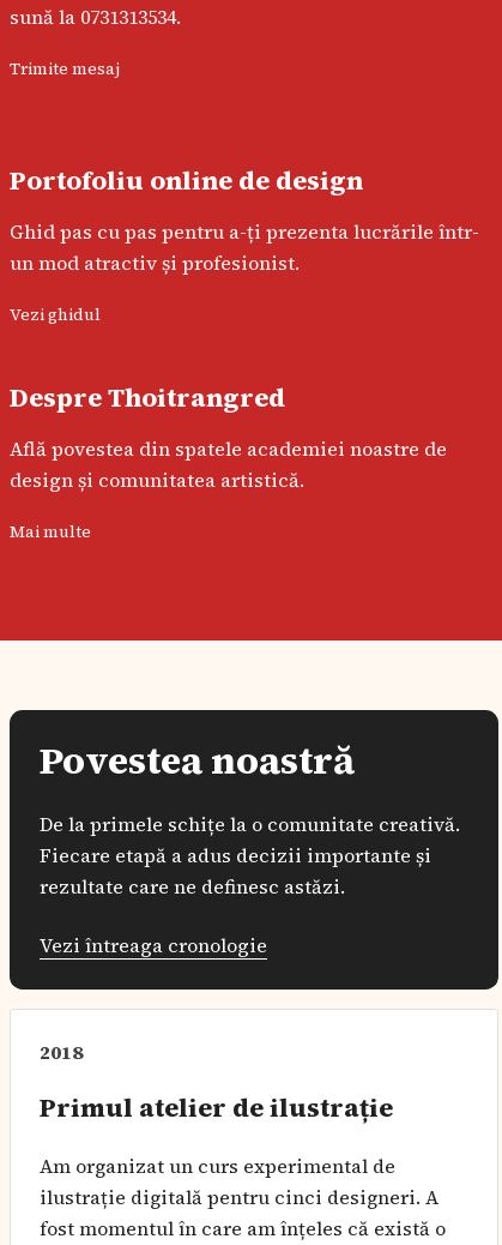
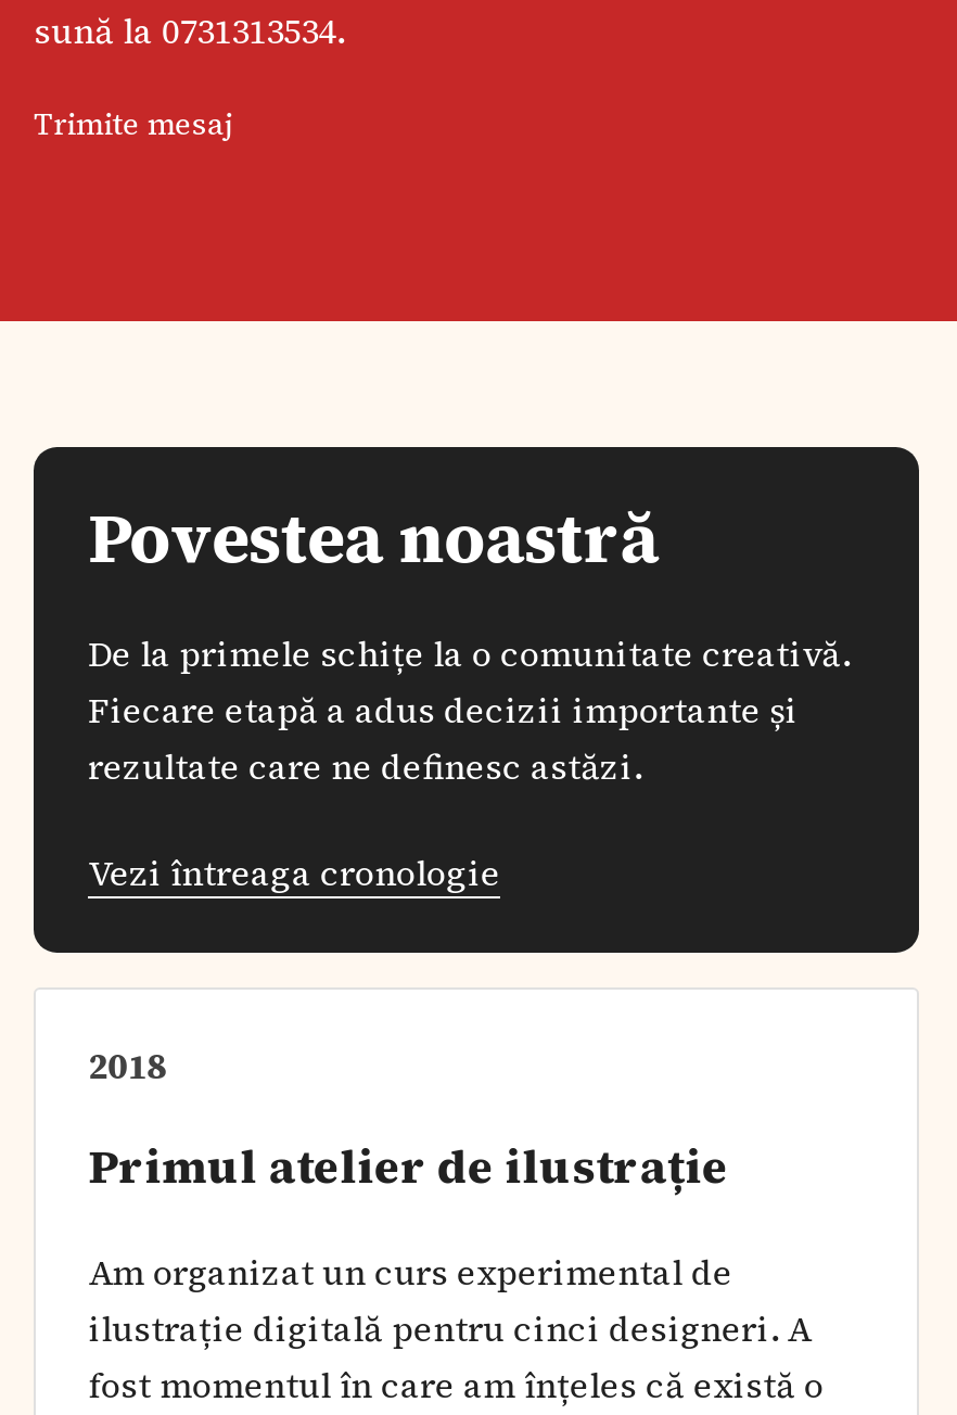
[10,163,479,543] Portofoliu online de design | Ghid pas cu pas pentru a-ți prezenta lucrările într- | un mod atractiv și profesionist. | Vezi ghidul | Despre Thoitrangred | Află povestea din spatele academiei noastre de | design și comunitatea artistică. | Mai multe -> none

